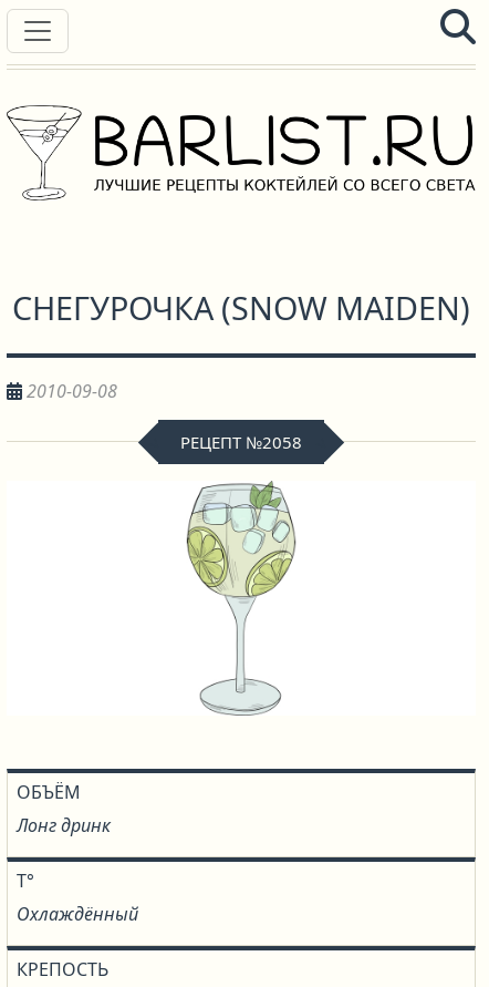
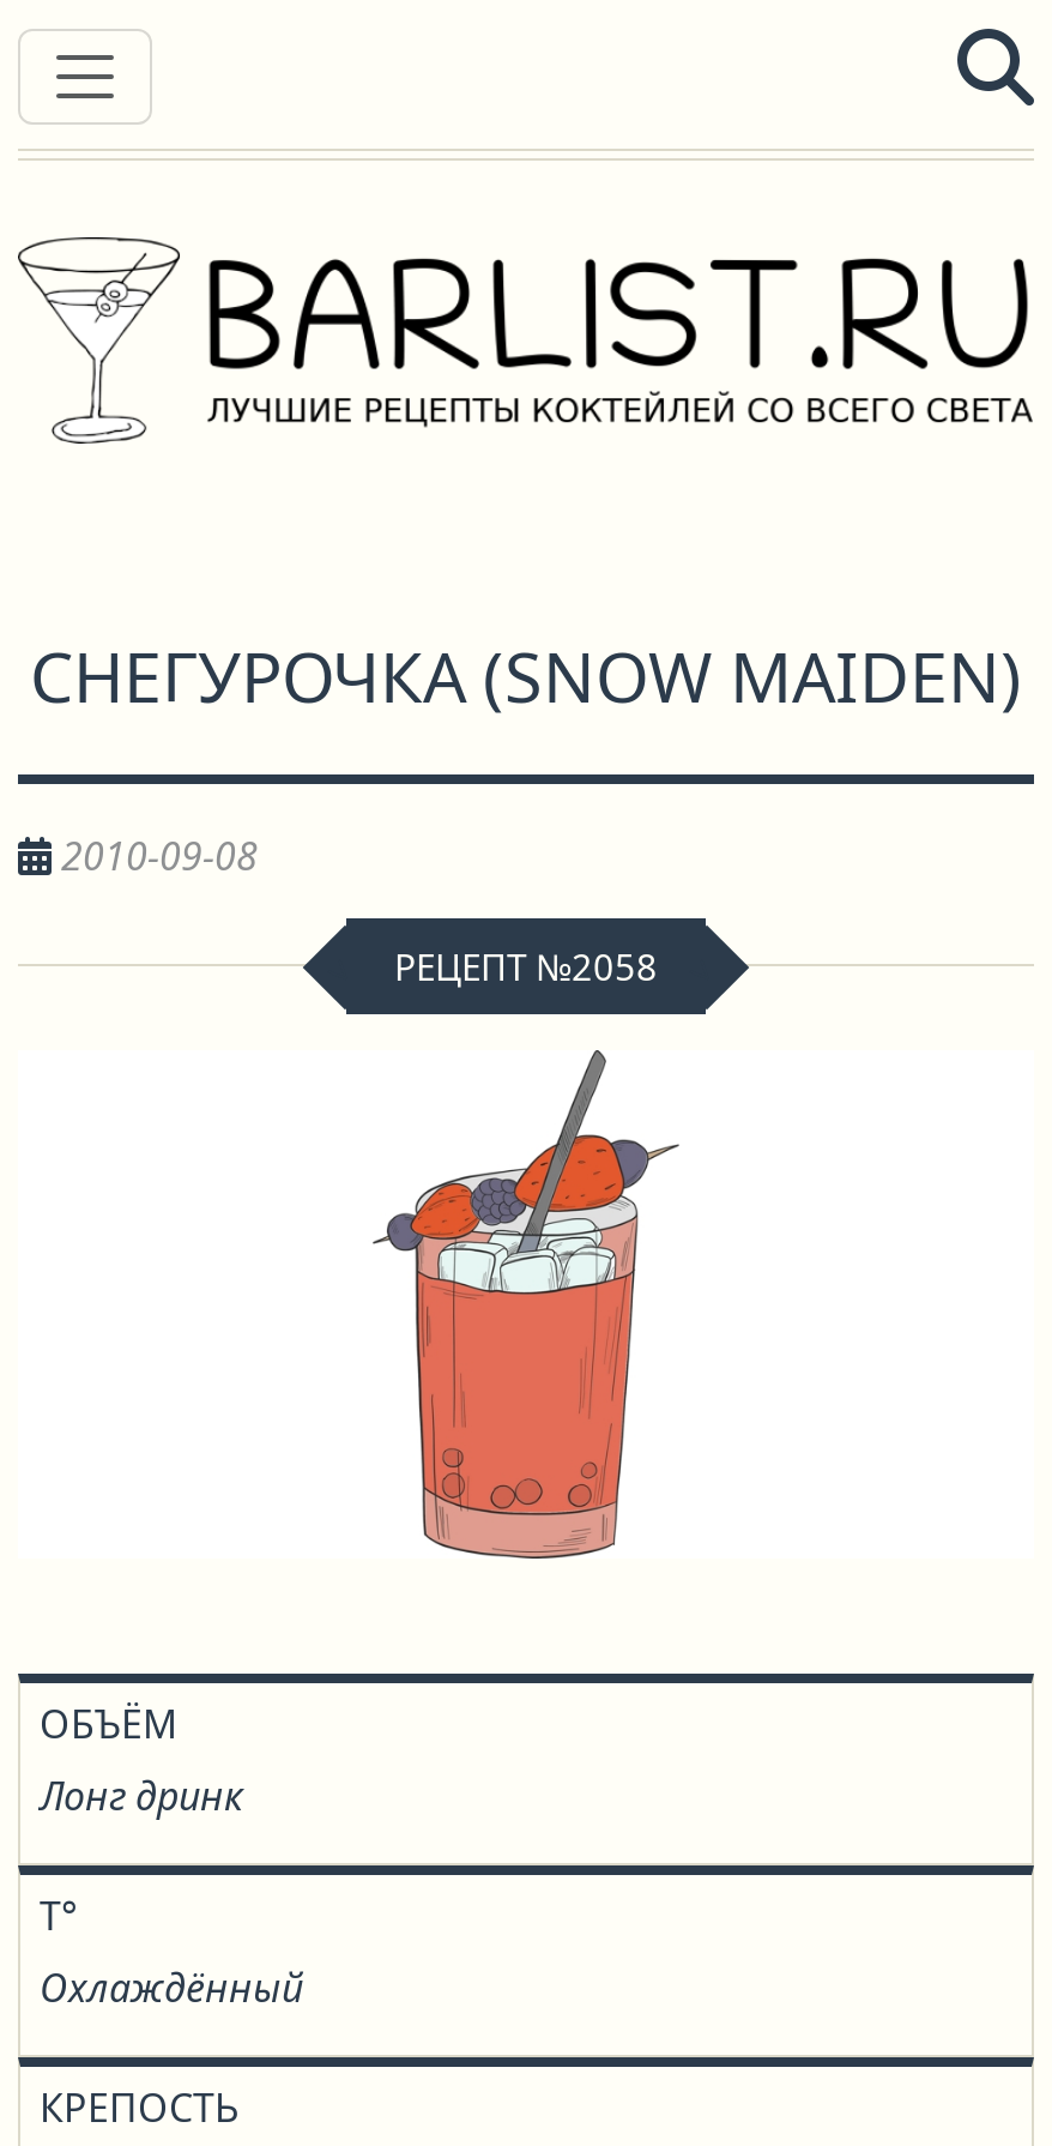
[173,482,310,714] [image] -> [373,1050,679,1559] [image]

